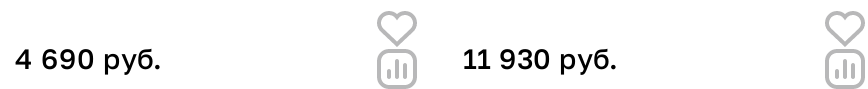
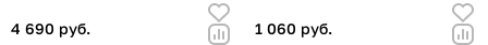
[463,41,617,75] 11 930 руб. -> [255,19,332,37] 1 060 руб.

